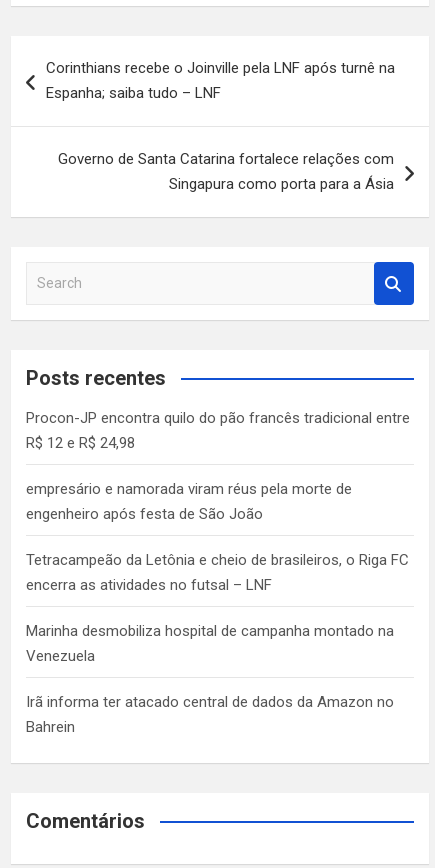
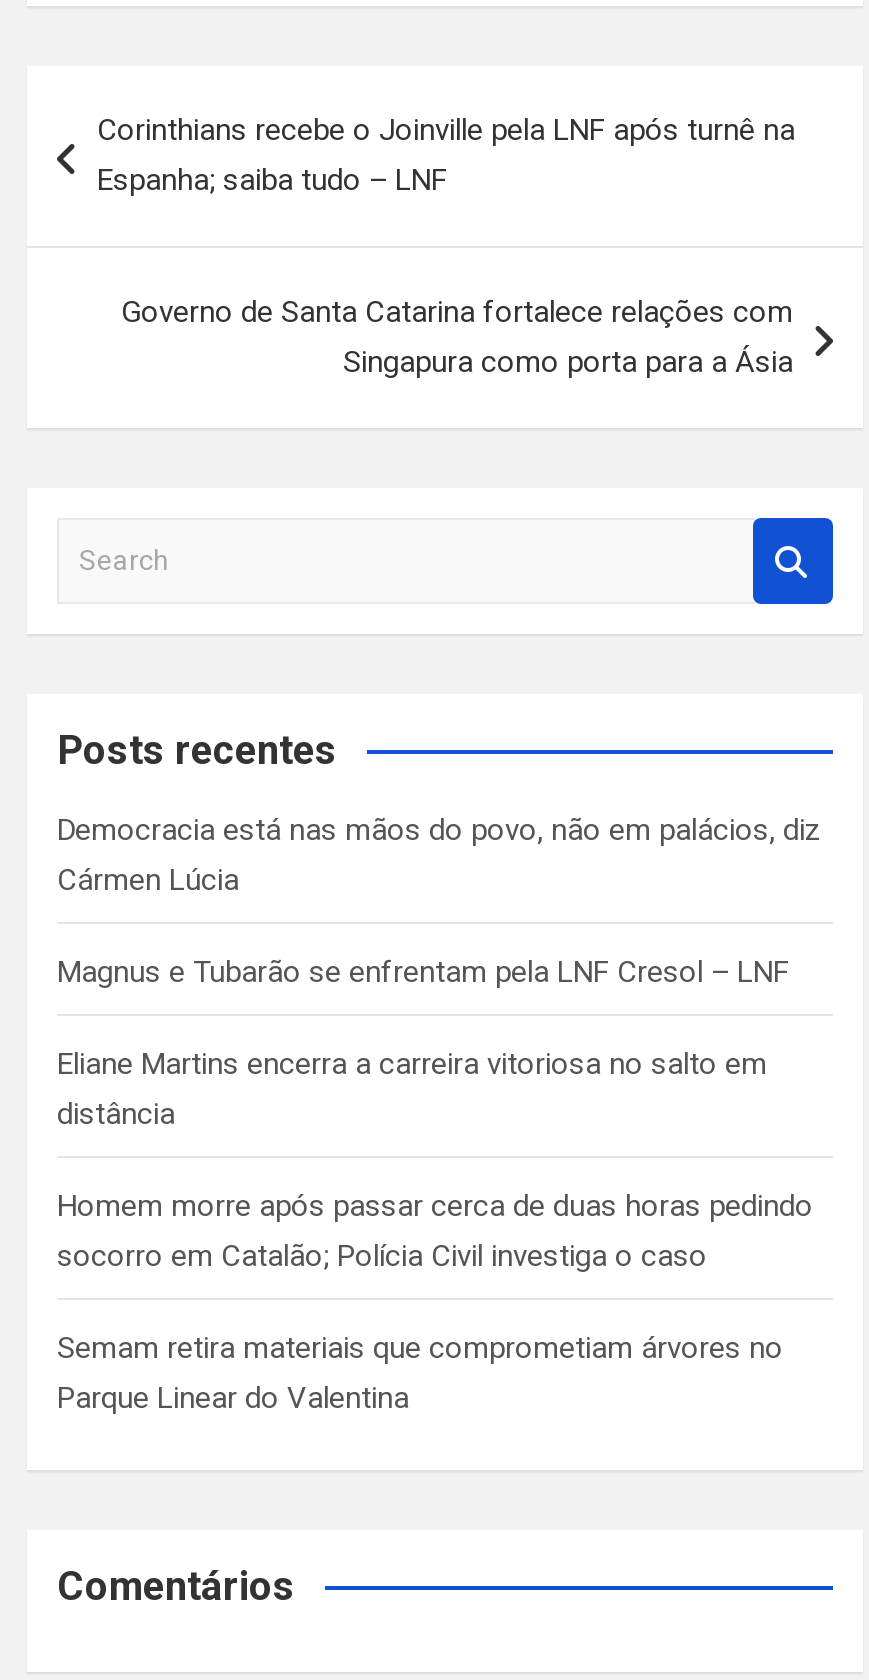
[26,409,410,452] Procon-JP encontra quilo do pão francês tradicional entre | R$ 12 e R$ 24,98 -> [57,812,821,898] Democracia está nas mãos do povo, não em palácios, diz | Cármen Lúcia
[26,480,352,523] empresário e namorada viram réus pela morte de | engenheiro após festa de São João -> [57,954,789,990] Magnus e Tubarão se enfrentam pela LNF Cresol – LNF
[26,551,409,594] Tetracampeão da Letônia e cheio de brasileiros, o Riga FC | encerra as atividades no futsal – LNF -> [57,1046,767,1132] Eliane Martins encerra a carreira vitoriosa no salto em | distância
[26,622,394,665] Marinha desmobiliza hospital de campanha montado na | Venezuela -> [57,1188,813,1274] Homem morre após passar cerca de duas horas pedindo | socorro em Catalão; Polícia Civil investiga o caso
[26,693,394,736] Irã informa ter atacado central de dados da Amazon no | Bahrein -> [57,1330,783,1416] Semam retira materiais que comprometiam árvores no | Parque Linear do Valentina

